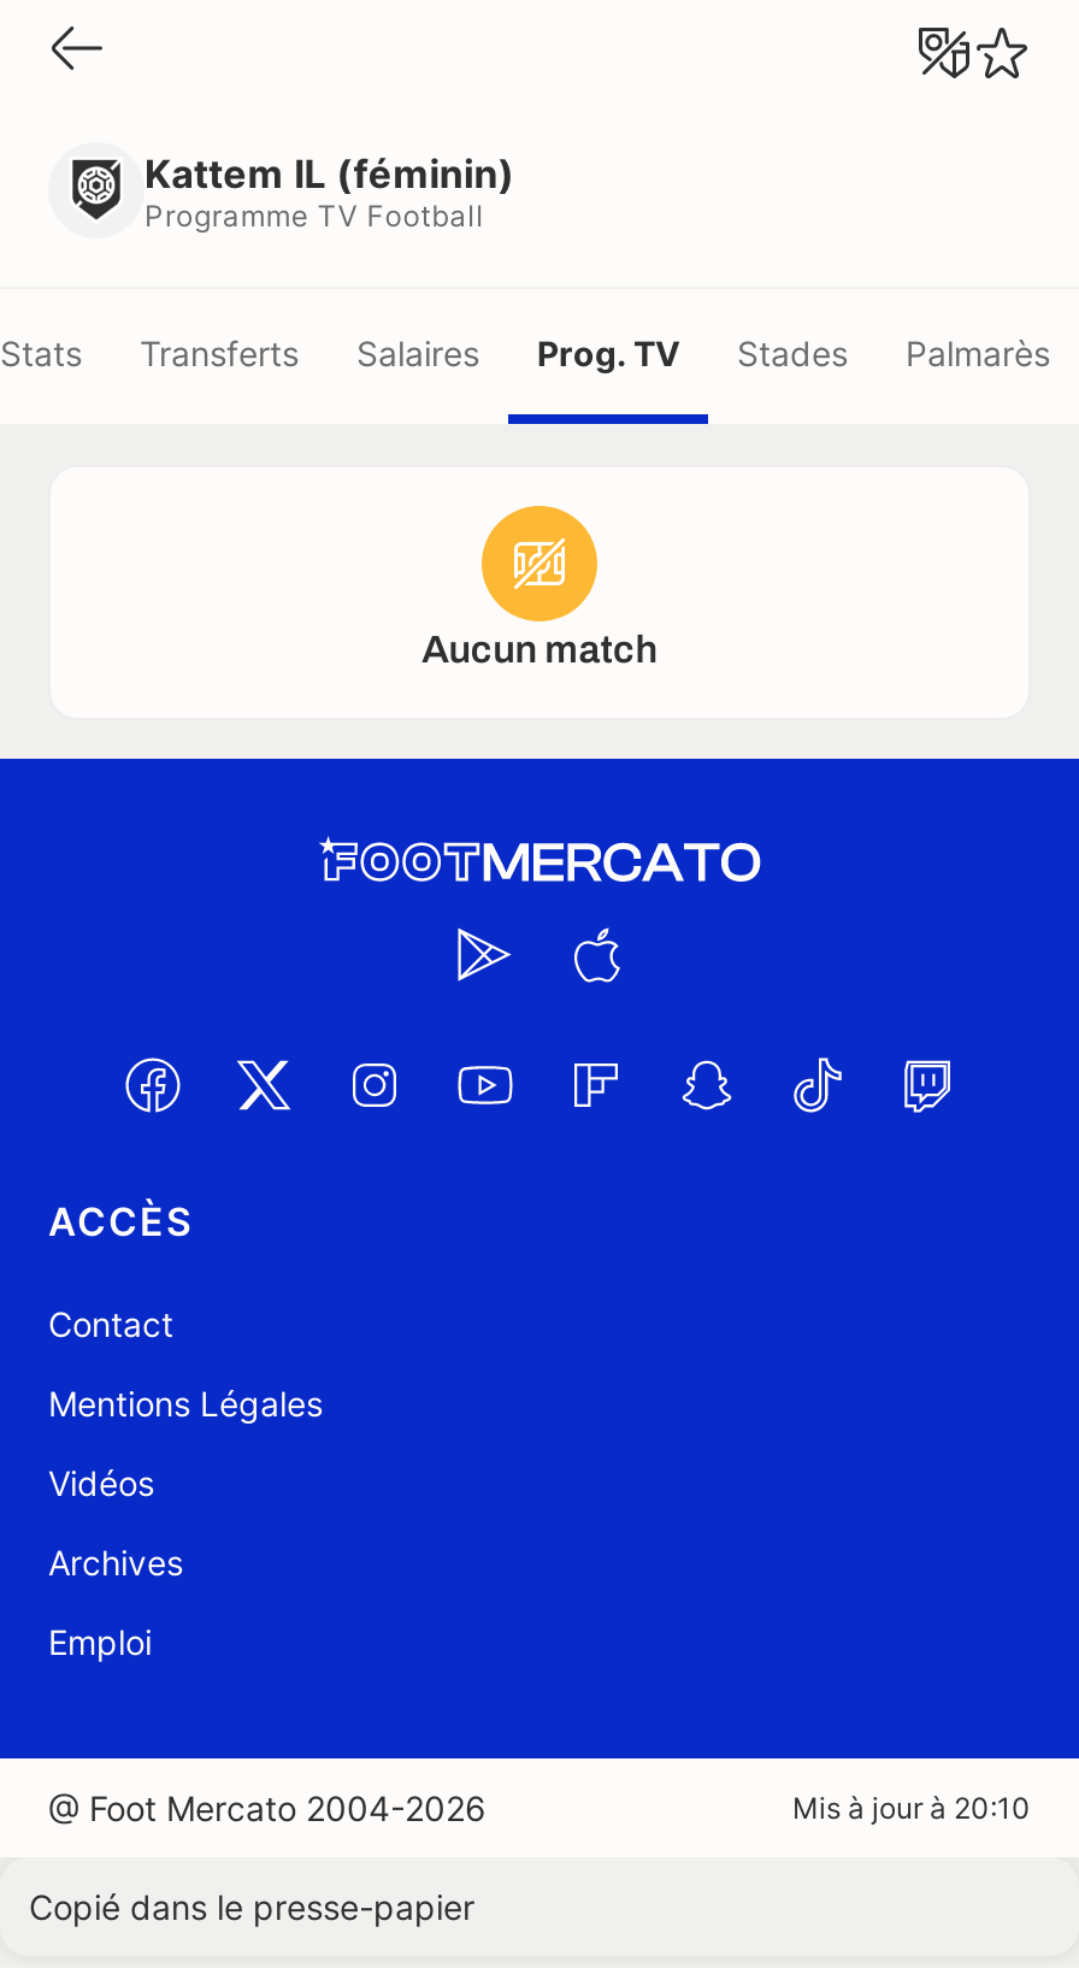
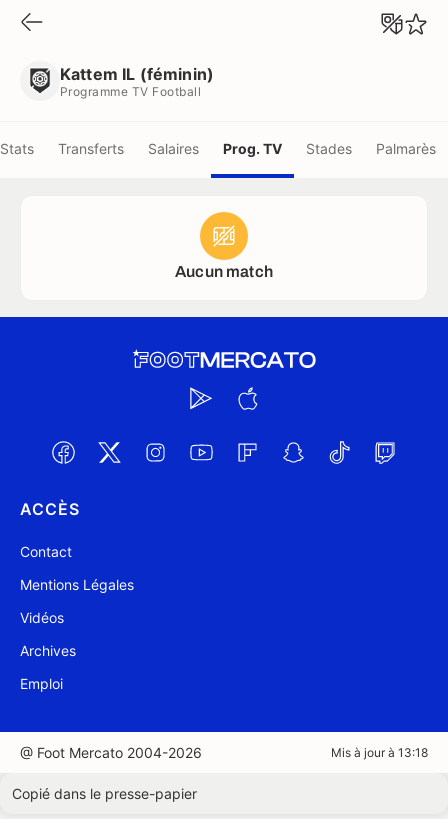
[792,1790,1031,1826] Mis à jour à 20:10 -> [331,745,428,760] Mis à jour à 13:18

